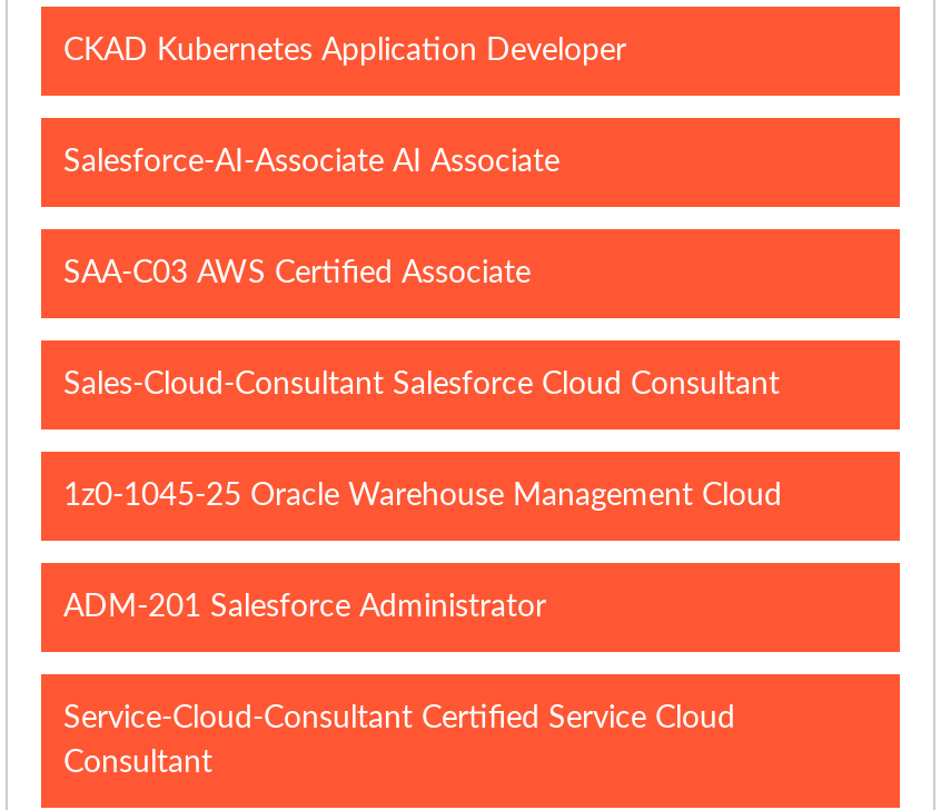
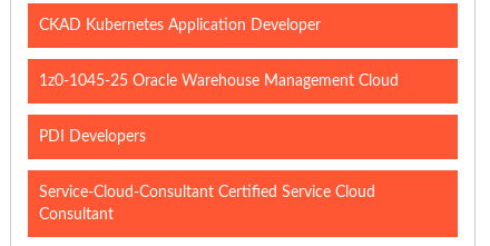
[63,148,559,179] Salesforce-AI-Associate AI Associate -> none
[63,259,531,290] SAA-C03 AWS Certified Associate -> none
[63,371,780,402] Sales-Cloud-Consultant Salesforce Cloud Consultant -> none
[63,593,546,624] ADM-201 Salesforce Administrator -> [39,130,146,145] PDI Developers

